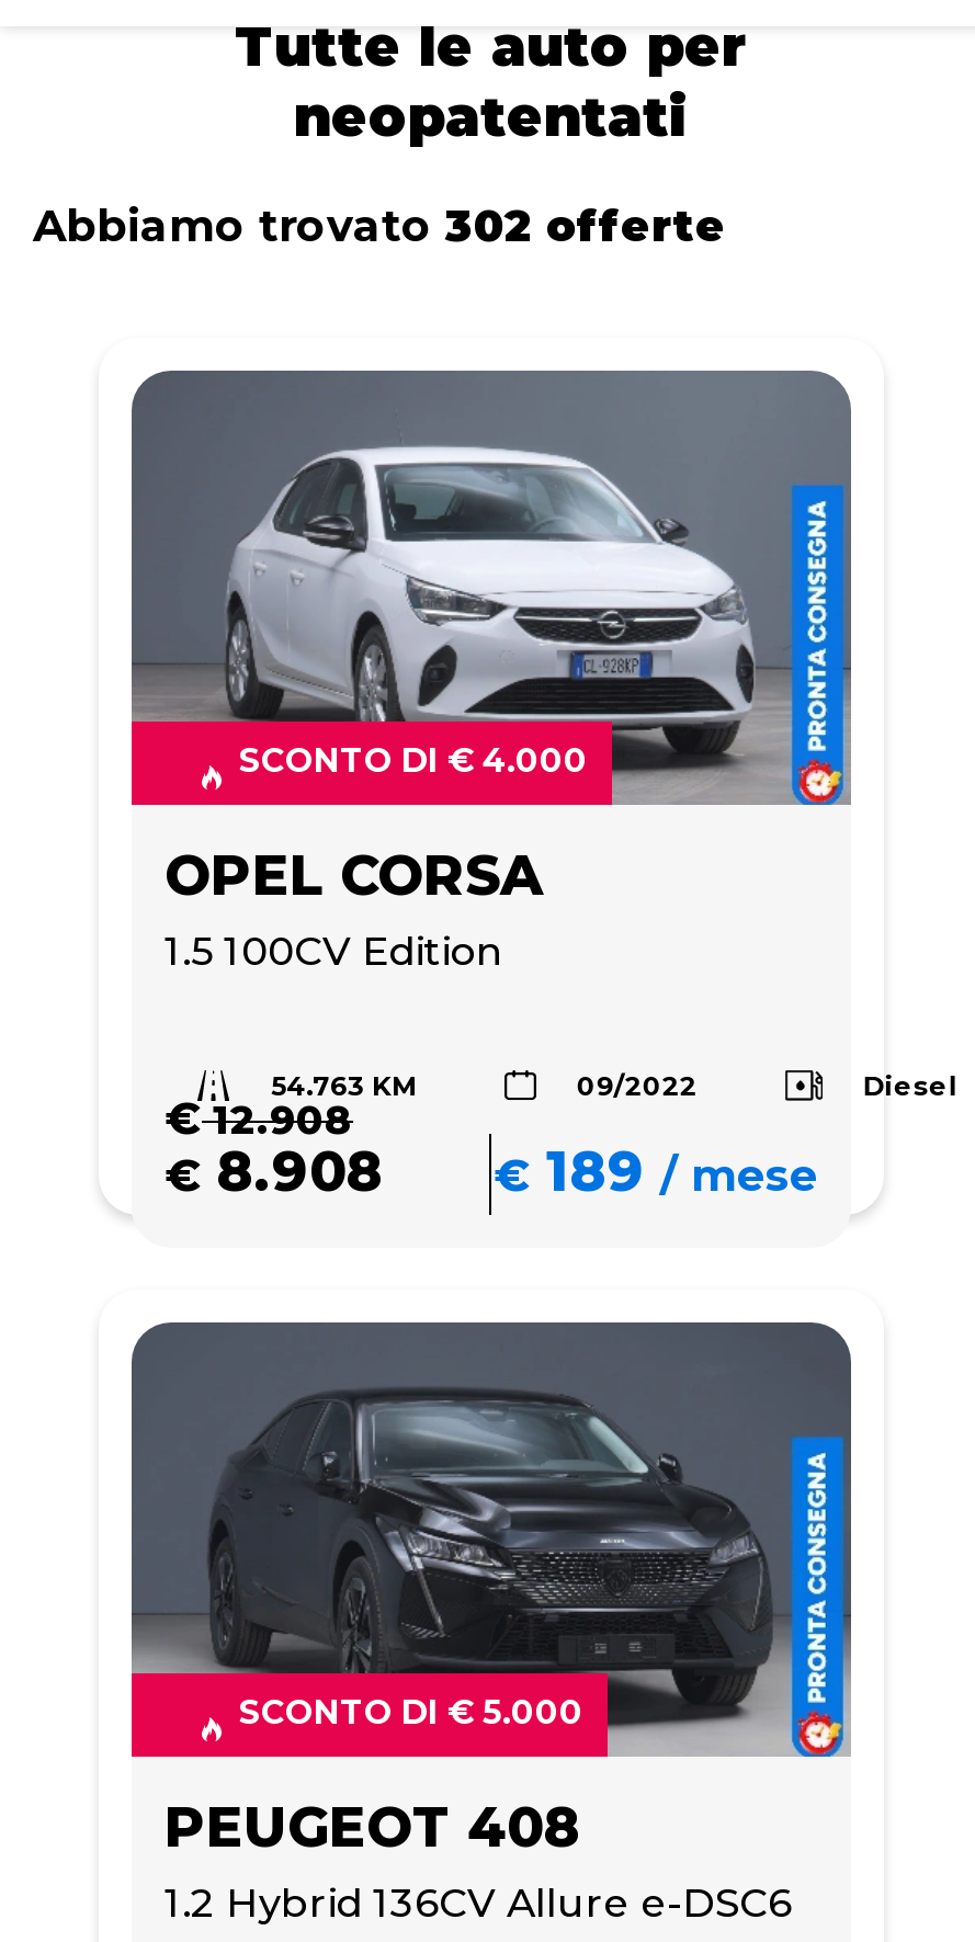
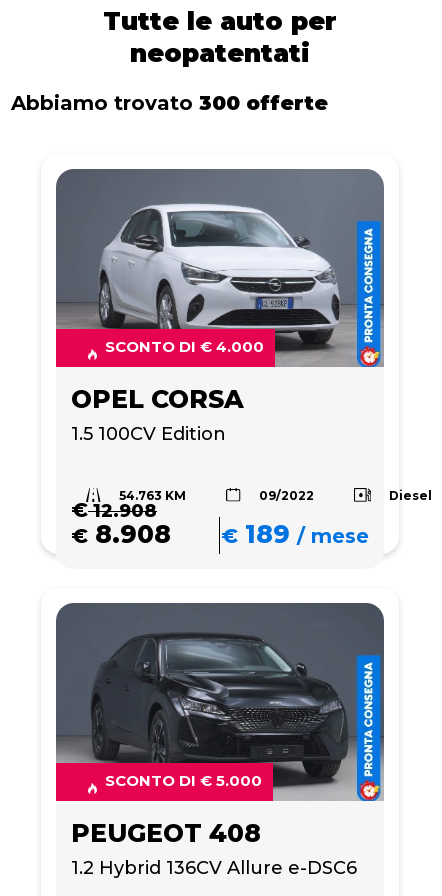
[33,200,726,252] Abbiamo trovato 302 offerte -> [11,91,328,115] Abbiamo trovato 300 offerte

